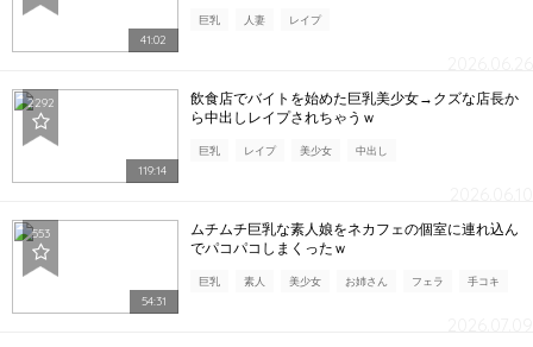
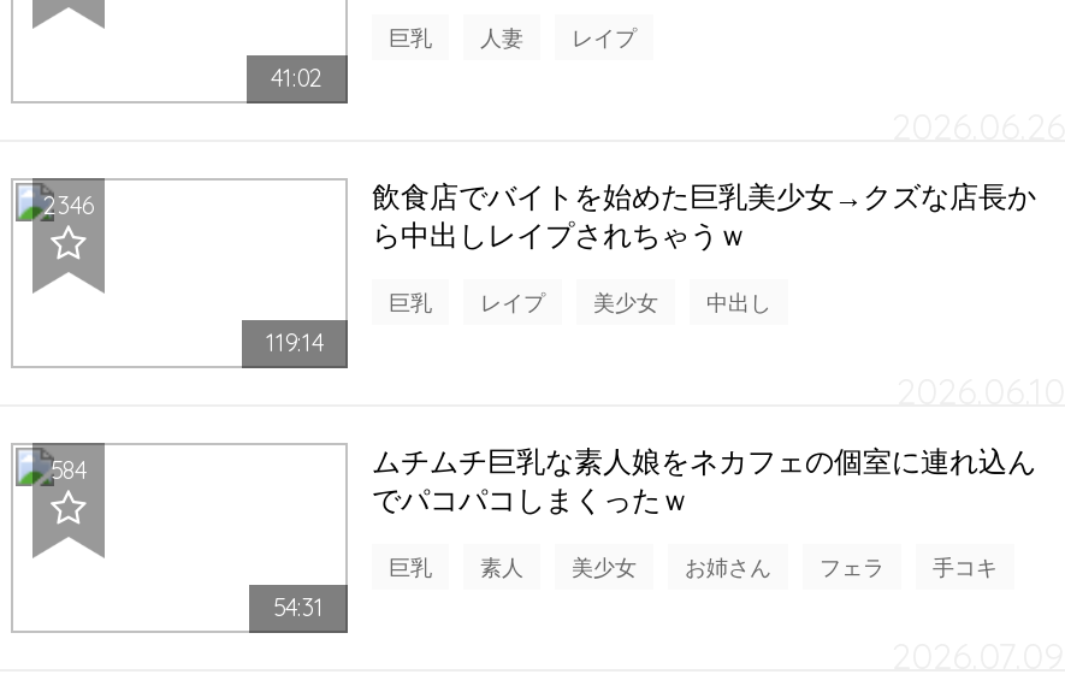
[27,95,54,111] 2292 -> [43,190,94,221] 2346
[32,226,49,241] 553 -> [51,455,87,486] 584

